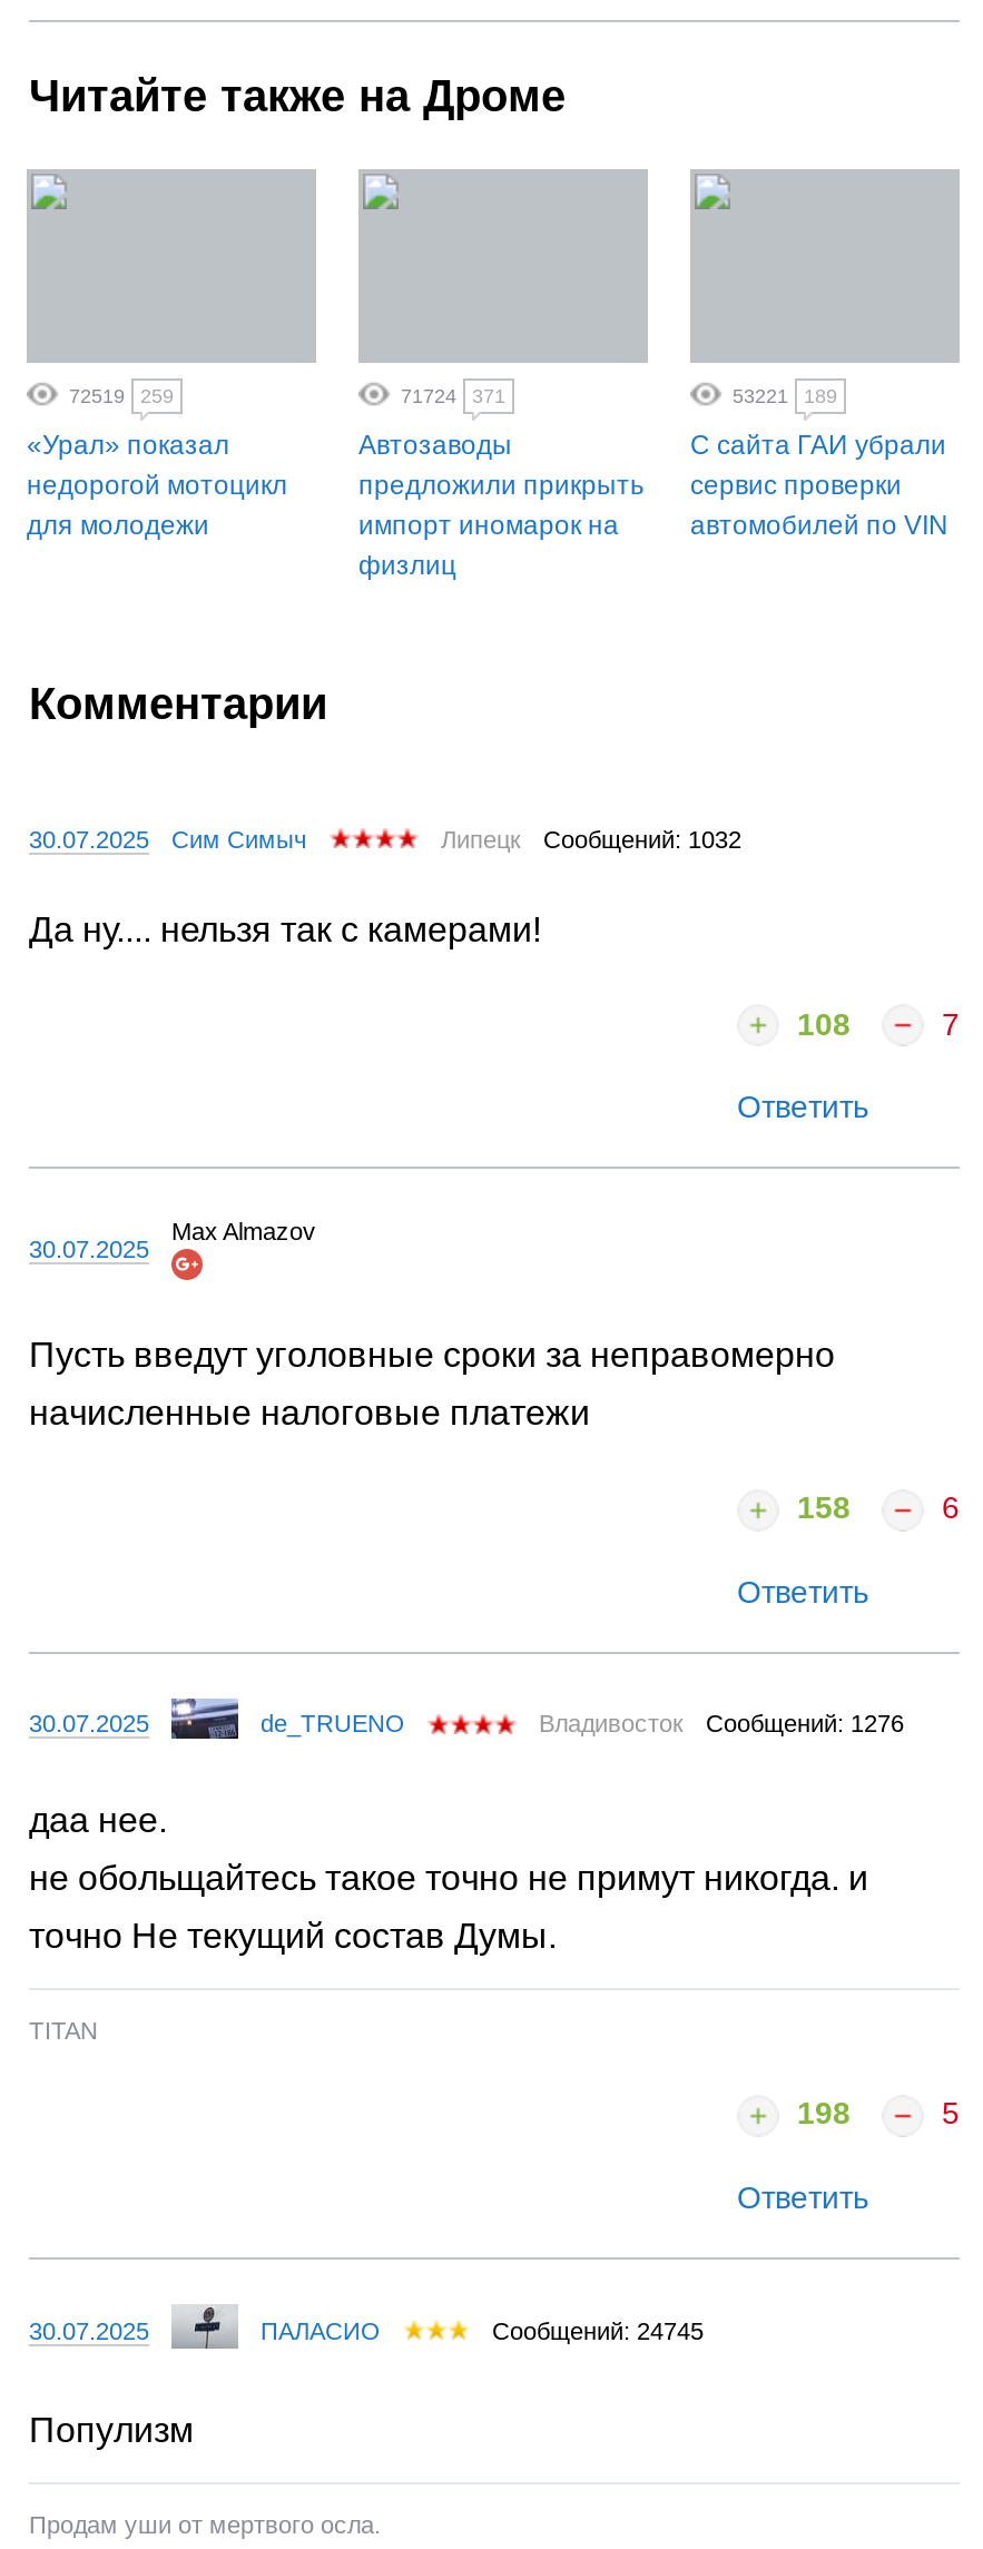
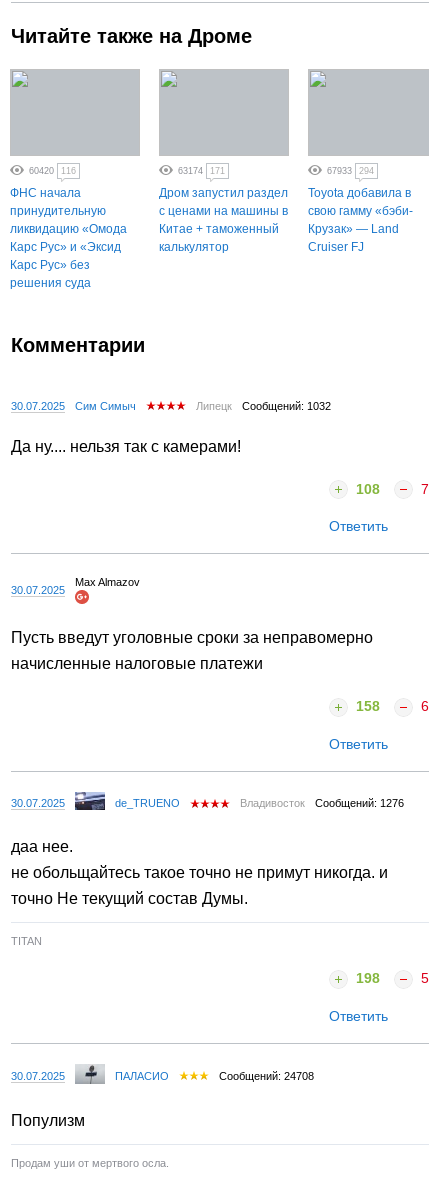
[69,384,174,407] 72519 | 259 -> [29,166,76,176] 60420 | 116
[401,384,505,407] 71724 | 371 -> [178,166,225,176] 63174 | 171
[733,384,837,407] 53221 | 189 -> [327,166,374,176] 67933 | 294
[27,429,287,540] «Урал» показал | недорогой мотоцикл | для молодежи -> [10,186,127,290] ФНС начала | принудительную | ликвидацию «Омода | Карс Рус» и «Эксид | Карс Рус» без | решения суда
[358,429,643,580] Автозаводы | предложили прикрыть | импорт иномарок на | физлиц -> [159,186,288,254] Дром запустил раздел | с ценами на машины в | Китае + таможенный | калькулятор
[690,429,948,540] С сайта ГАИ убрали | сервис проверки | автомобилей по VIN -> [308,186,413,254] Toyota добавила в | свою гамму «бэби- | Крузак» — Land | Cruiser FJ
[492,2317,704,2344] Сообщений: 24745 -> [219,1070,314,1082] Сообщений: 24708

